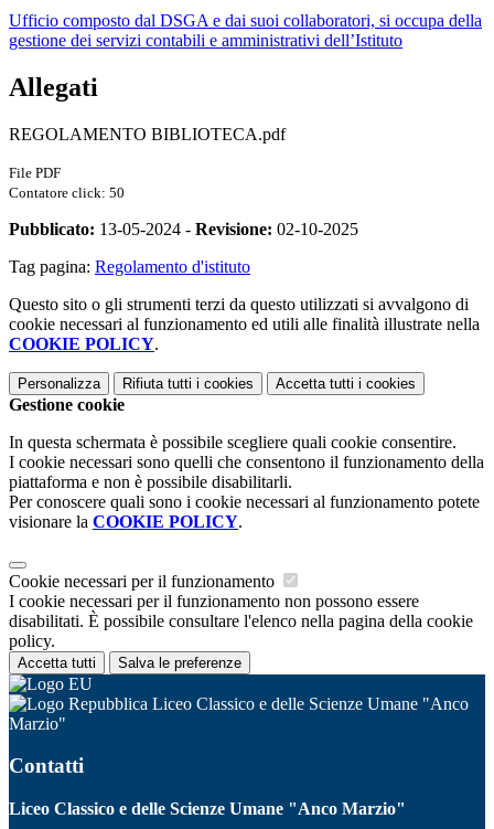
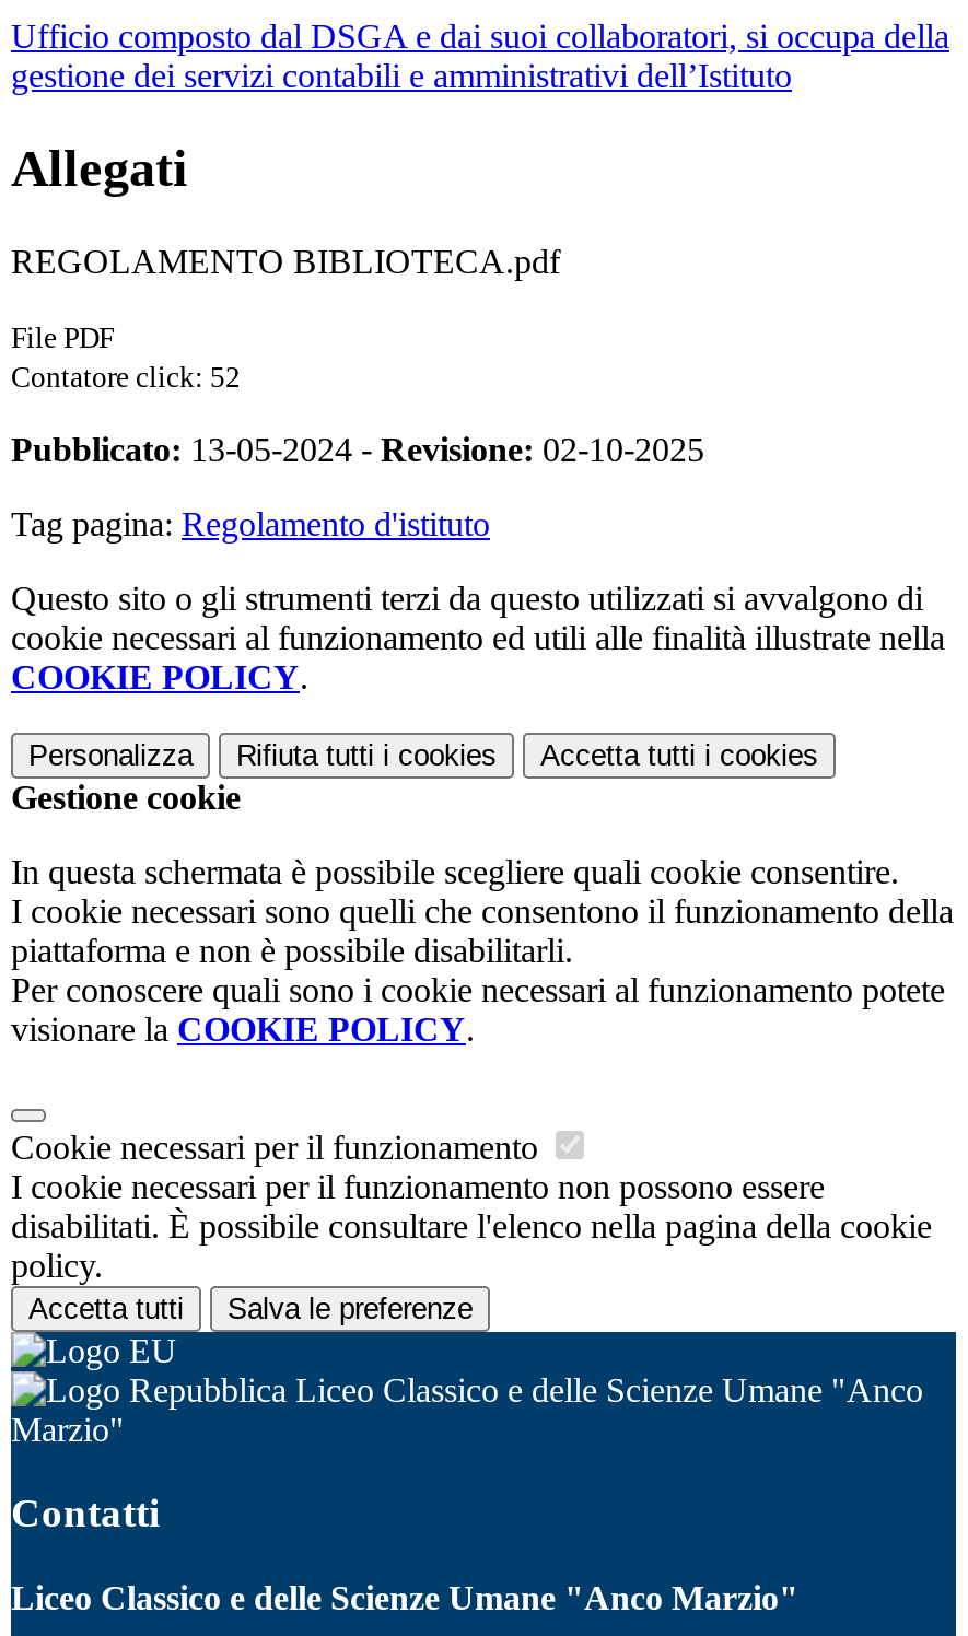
[9,184,125,201] Contatore click: 50 -> [11,360,241,393] Contatore click: 52

